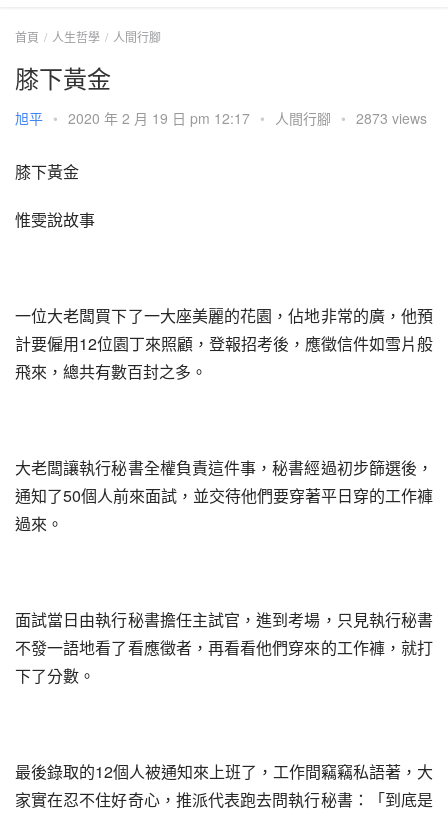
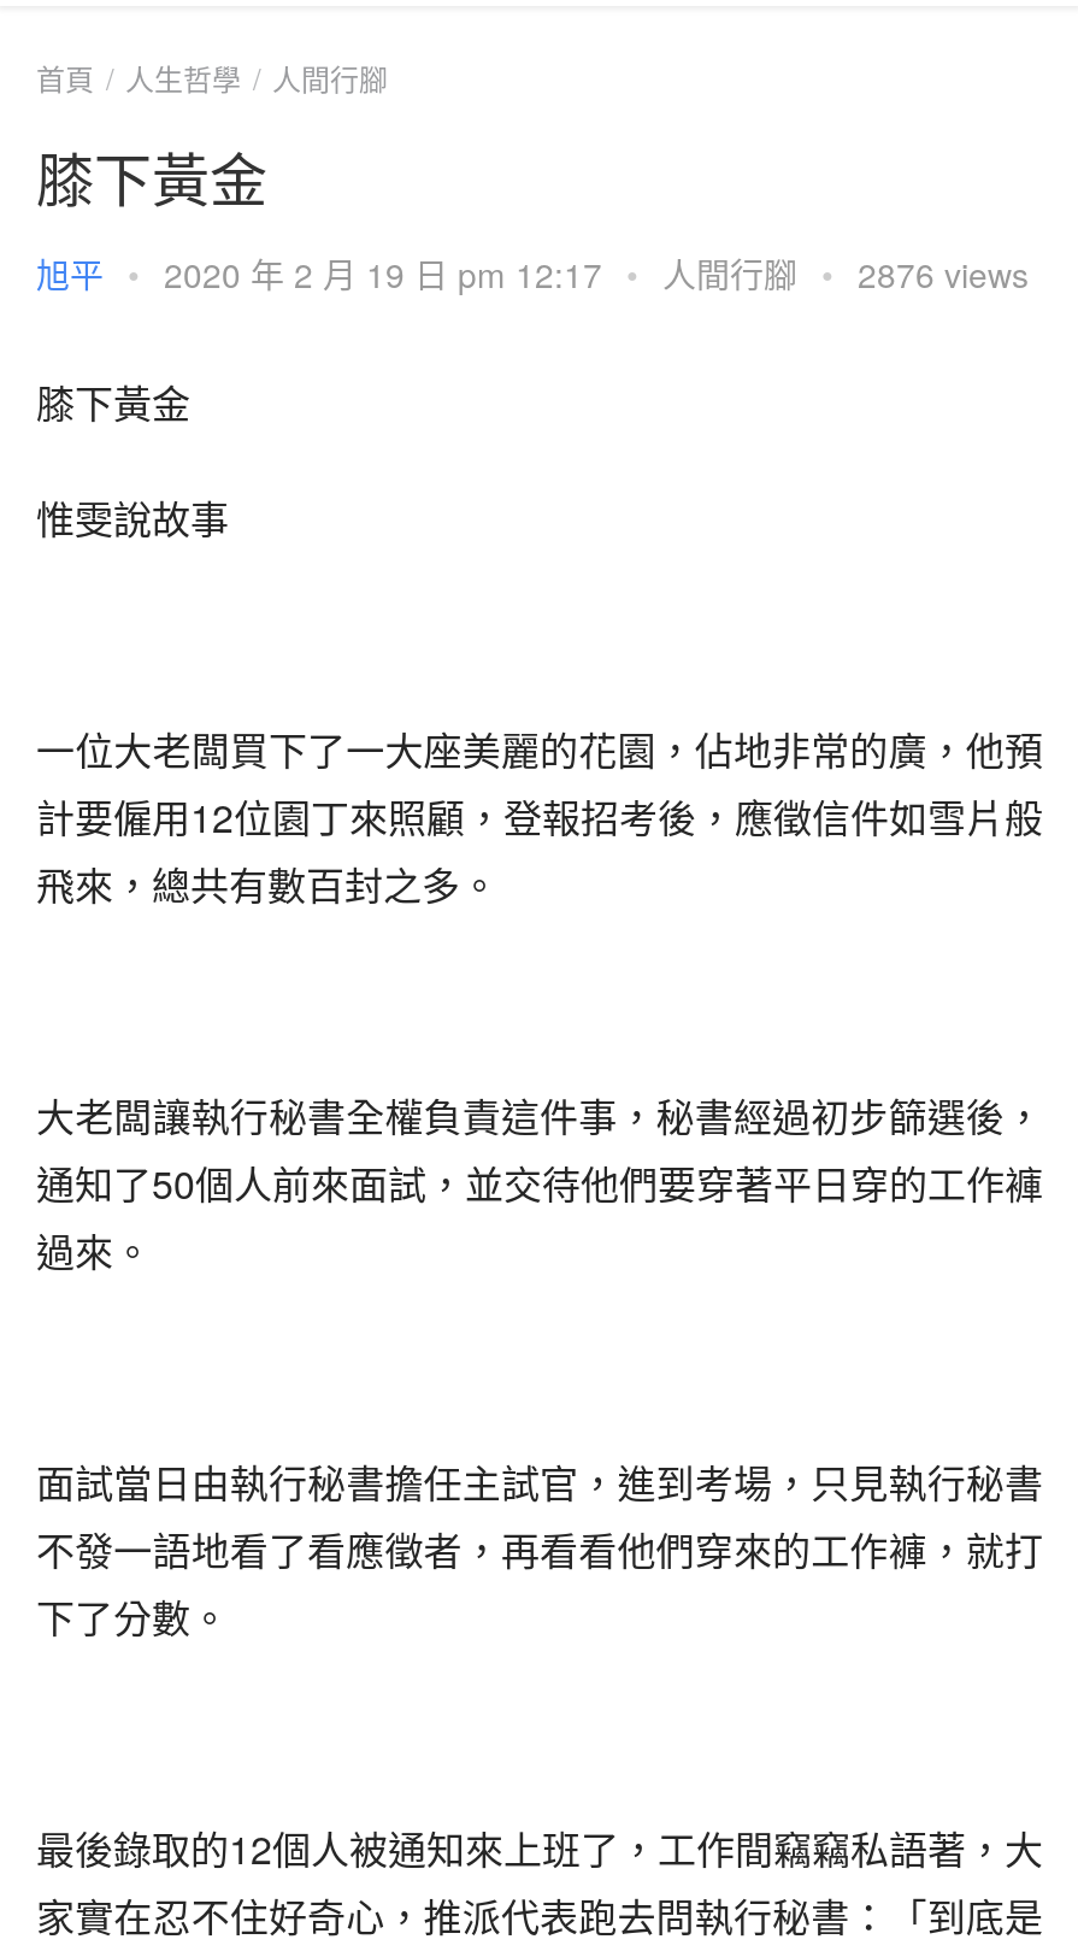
[15,108,427,128] 旭平 • 2020 年 2 月 19 日 pm 12:17 • 人間行腳 • 2873 views -> [36,249,1029,298] 旭平 • 2020 年 2 月 19 日 pm 12:17 • 人間行腳 • 2876 views

